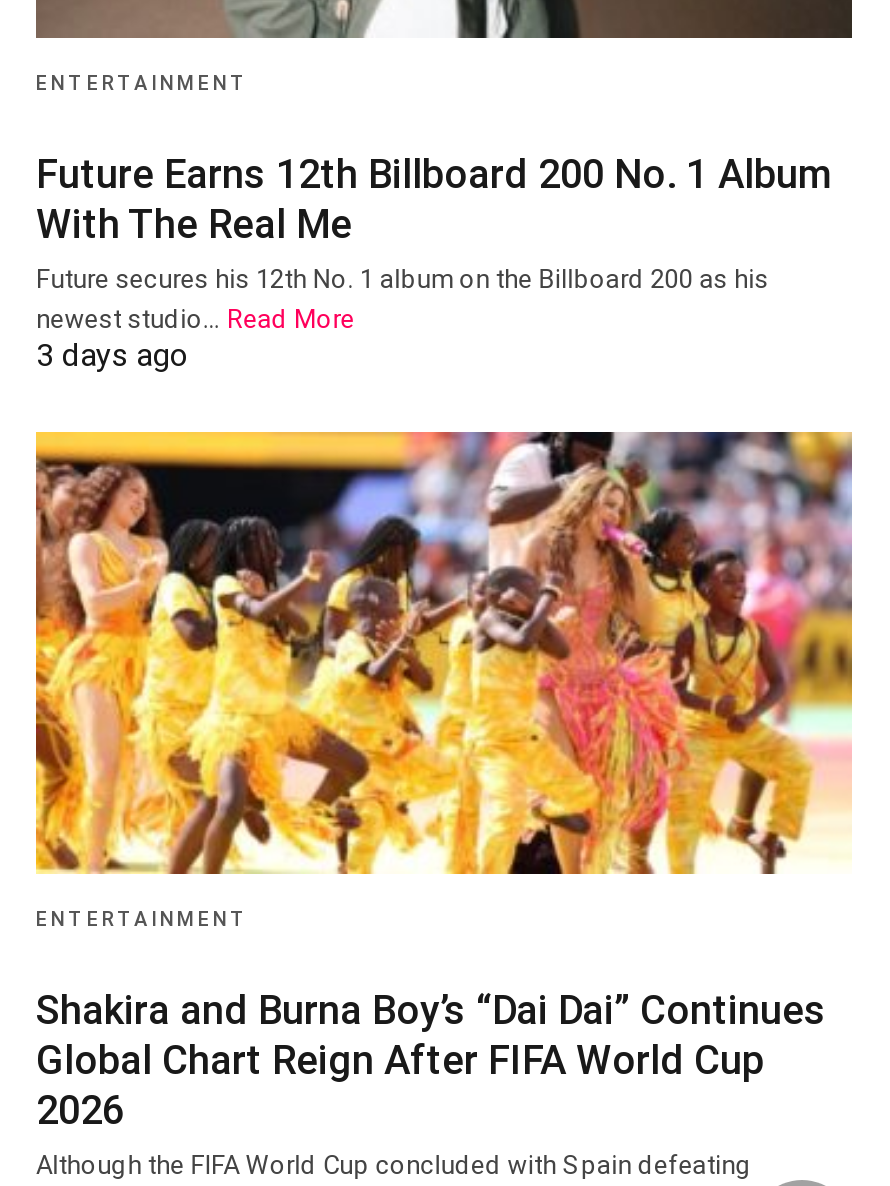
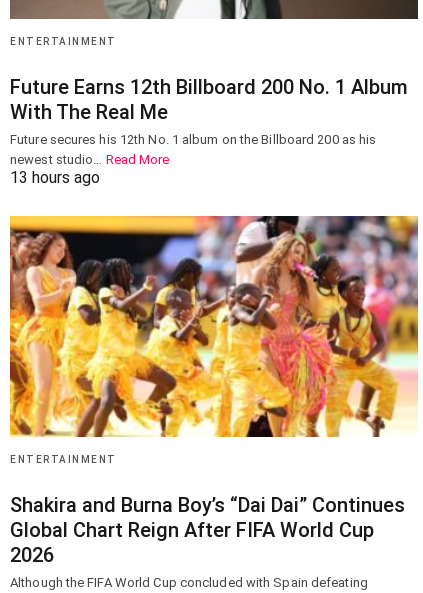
[36,335,188,373] 3 days ago -> [10,168,100,187] 13 hours ago

